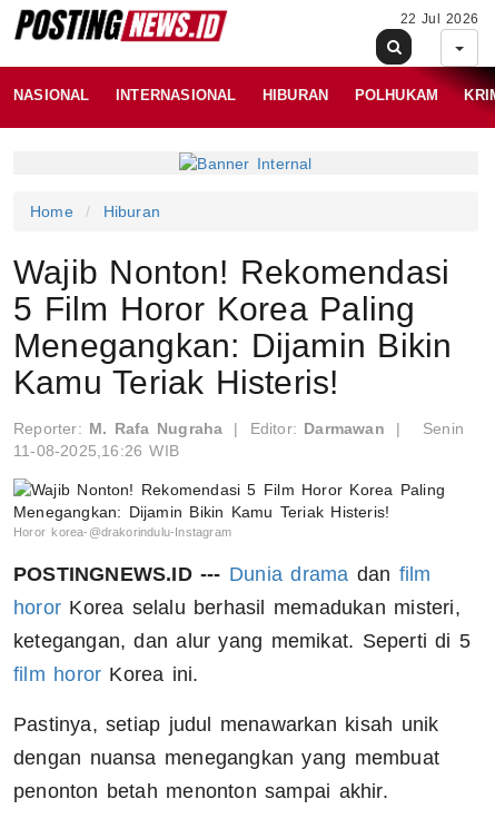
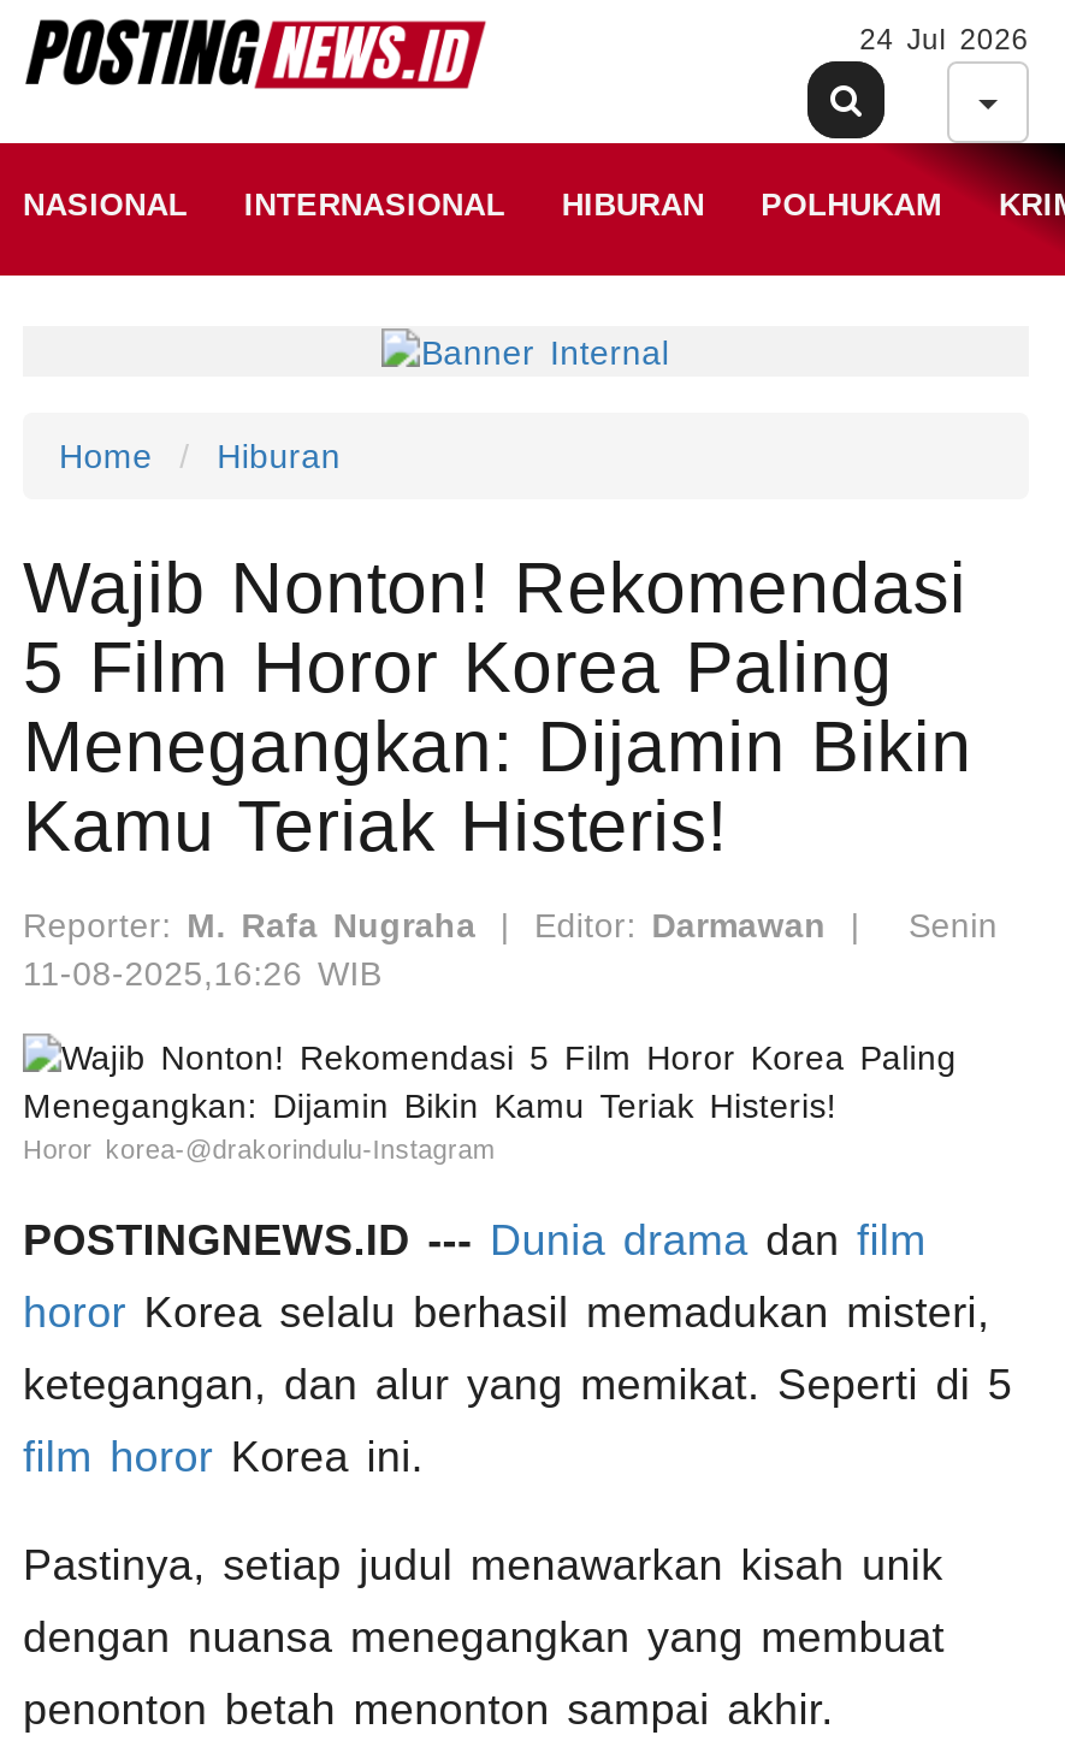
[400,11,478,27] 22 Jul 2026 -> [859,23,1029,57] 24 Jul 2026

